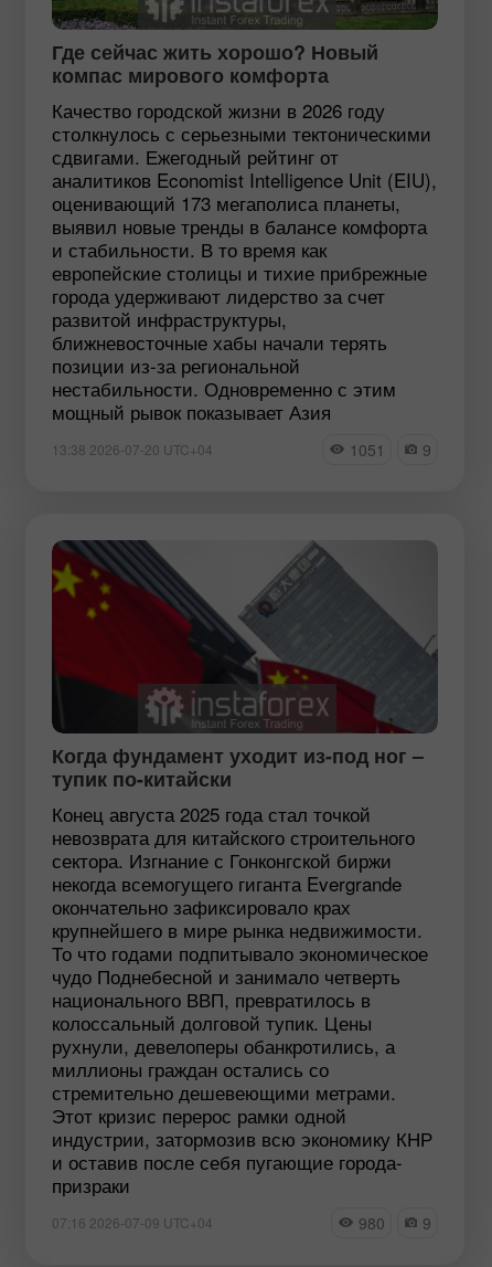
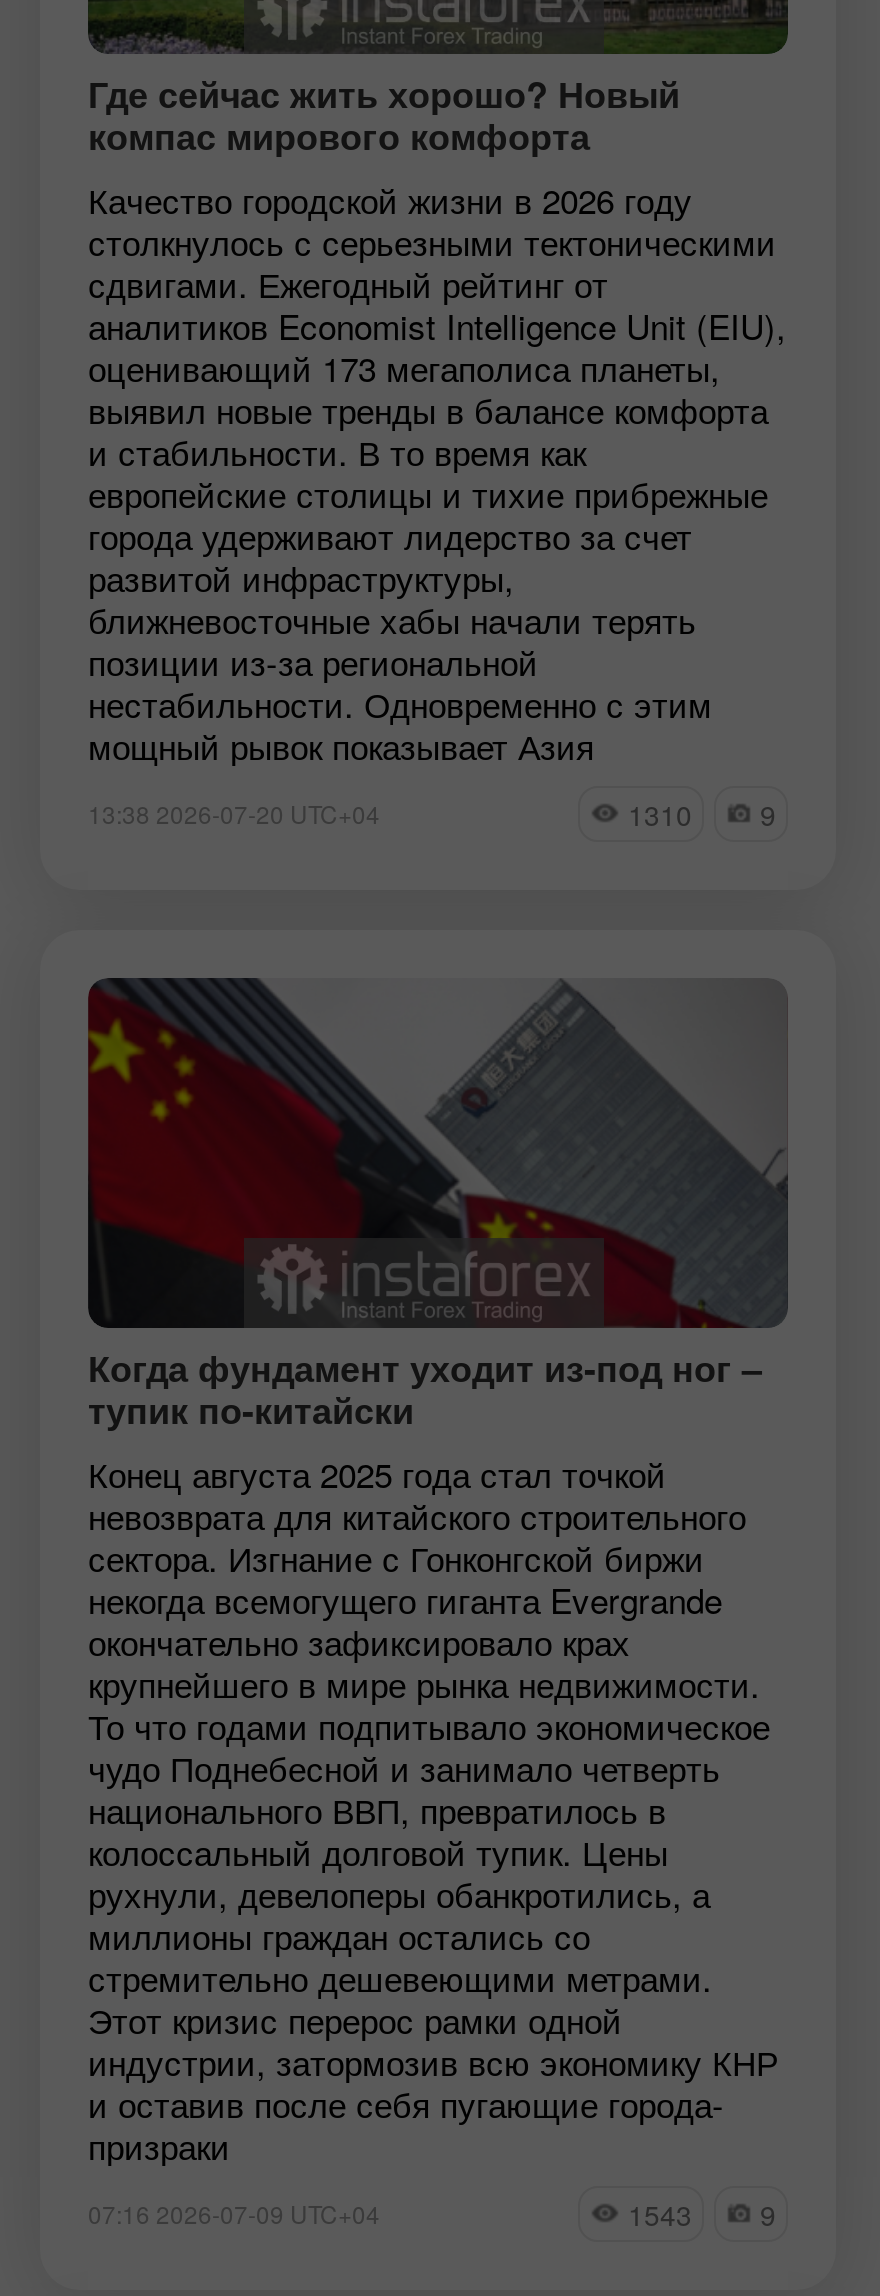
[350,439,431,461] 1051 9 -> [628,794,776,834] 1310 9
[359,1212,431,1234] 980 9 -> [628,2194,776,2234] 1543 9

